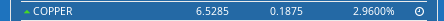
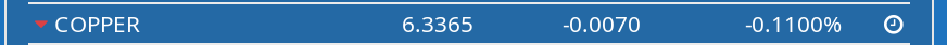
[196,4,229,18] 6.5285 -> [402,8,474,38] 6.3365
[270,4,303,18] 0.1875 -> [563,8,641,38] -0.0070
[353,4,395,18] 2.9600% -> [745,8,843,38] -0.1100%

